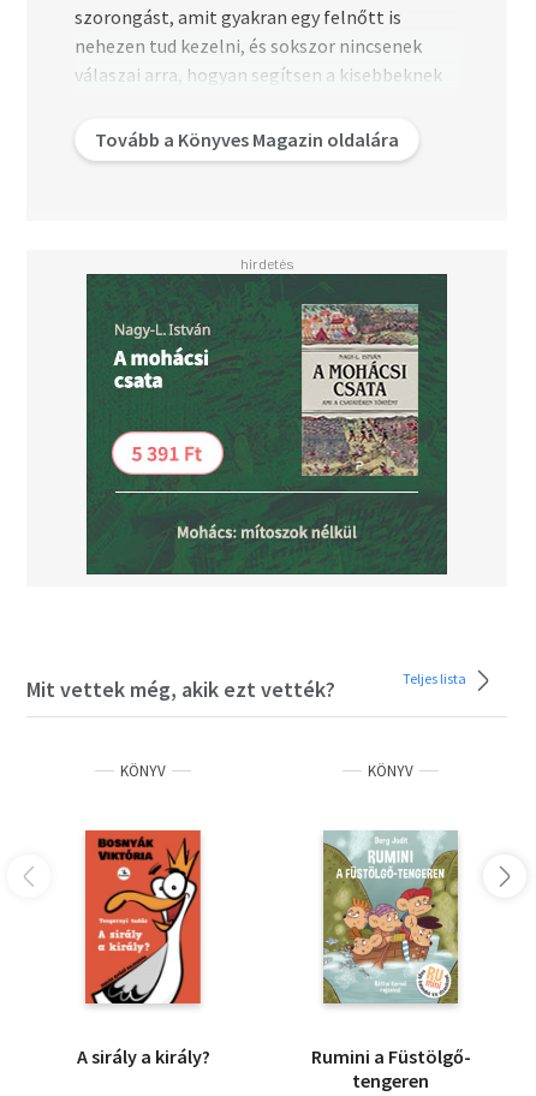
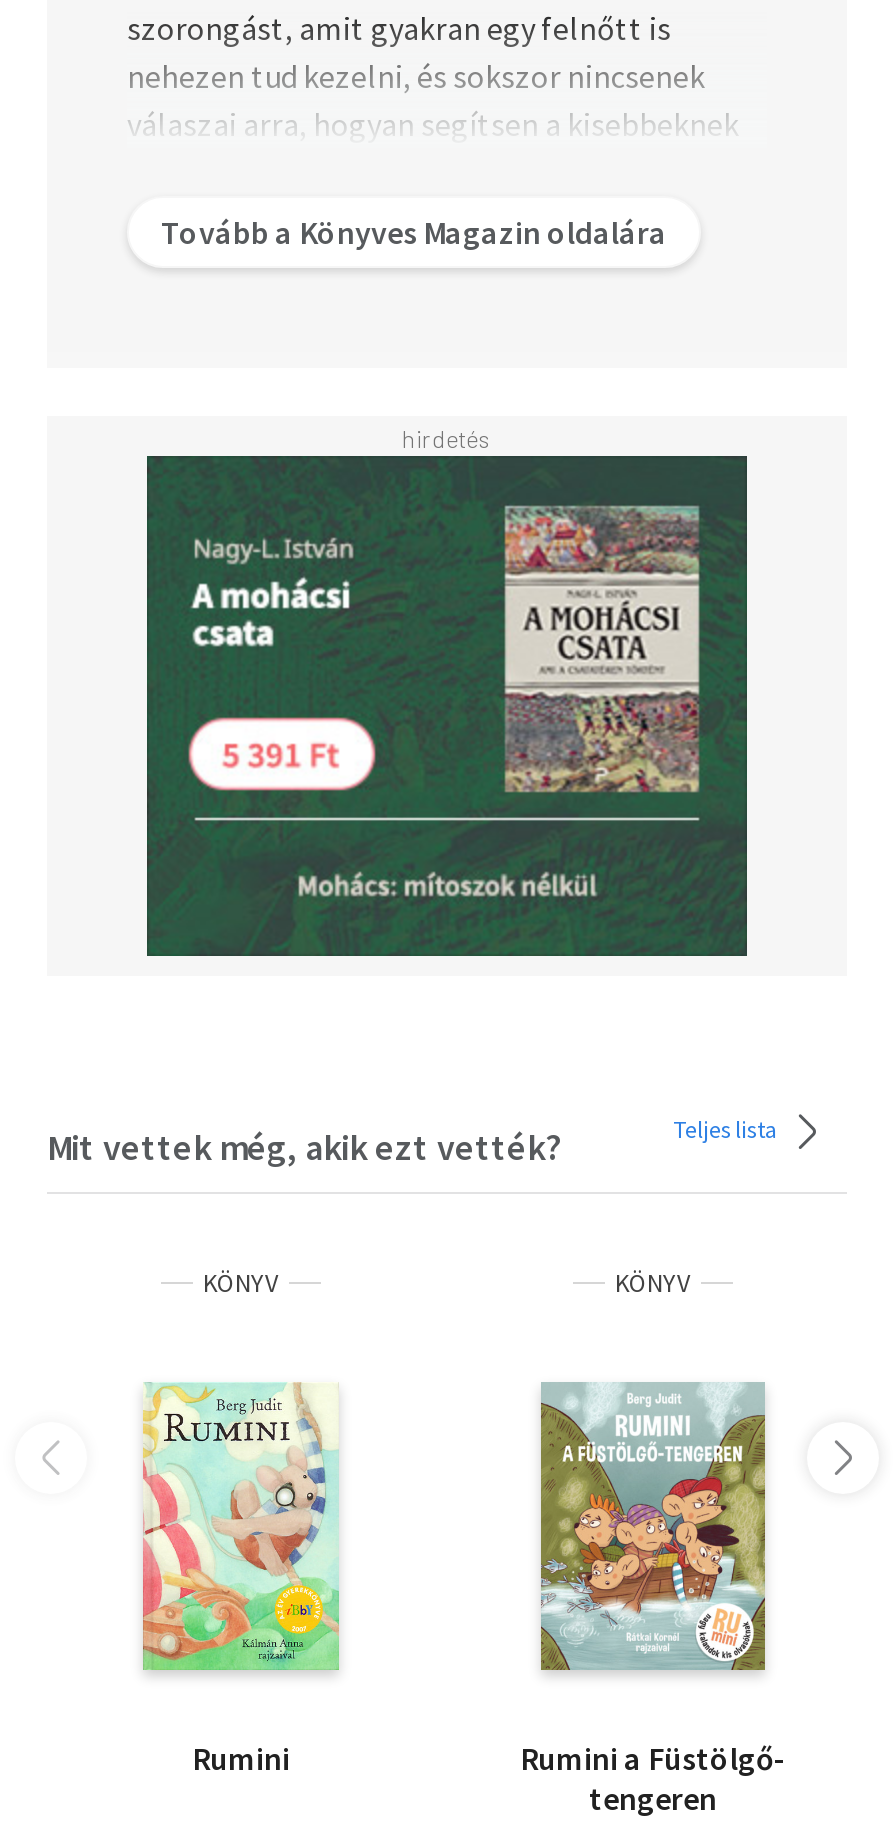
[76,829,210,1068] [image] | A sirály a király? -> [141,1382,341,1777] [image] | Rumini

